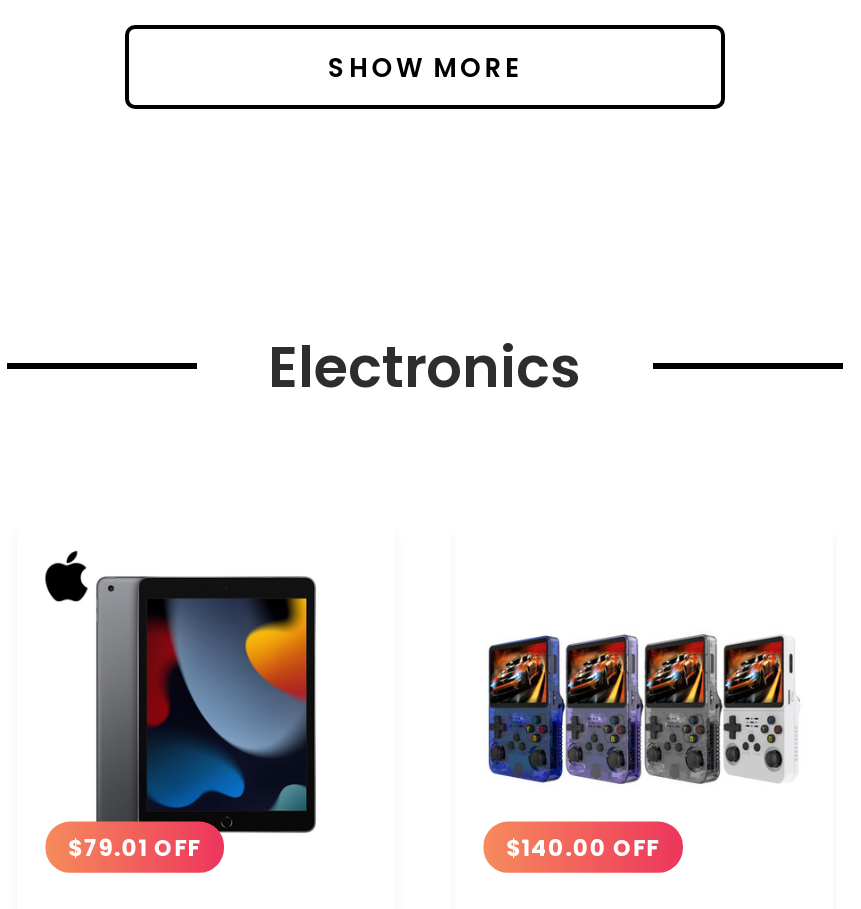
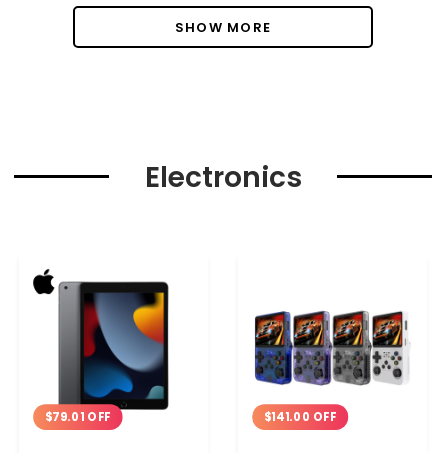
[506,831,660,863] $140.00 OFF -> [264,409,337,425] $141.00 OFF

